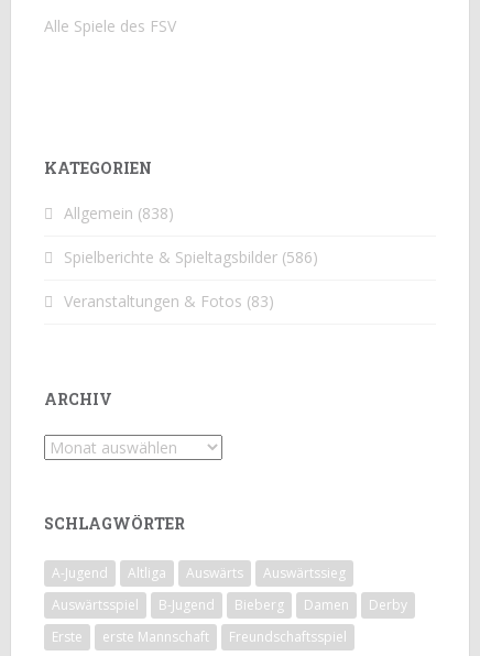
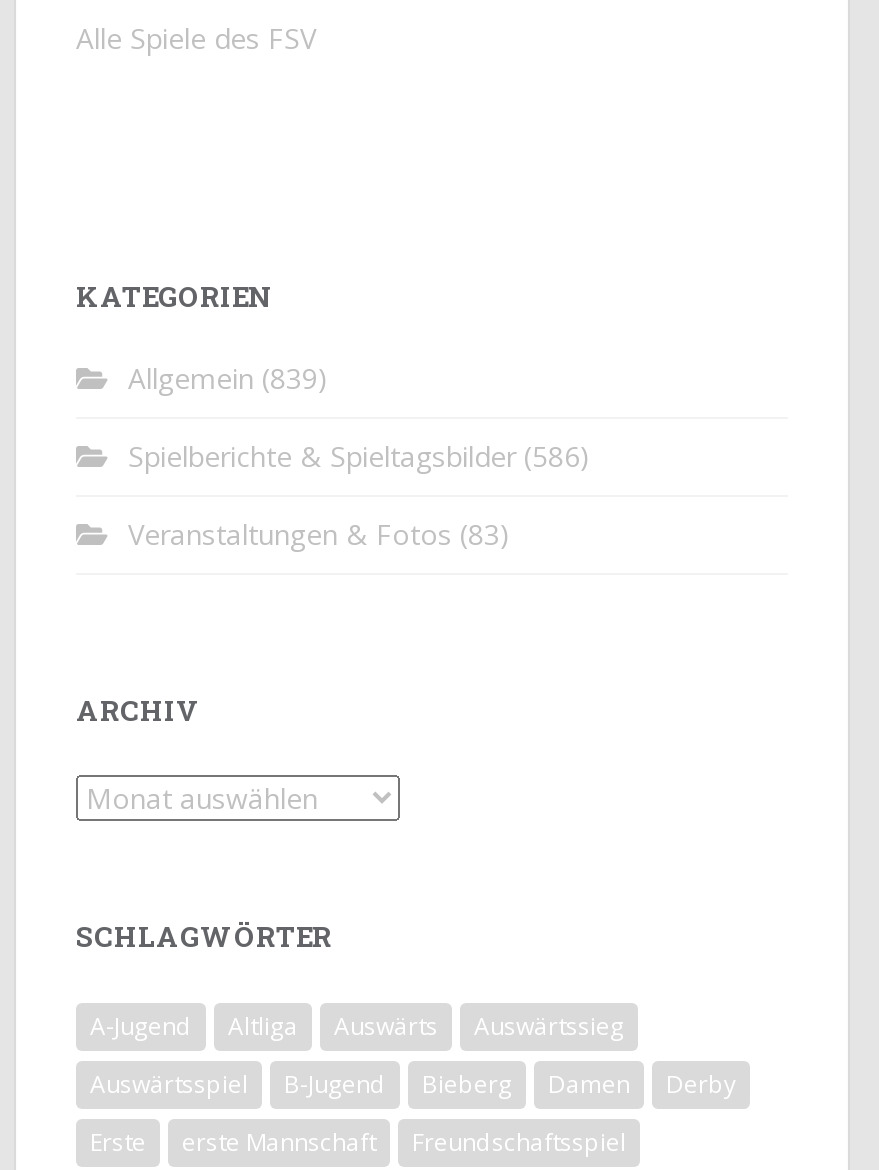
[64,203,174,223] Allgemein (838) -> [128,359,328,397] Allgemein (839)

